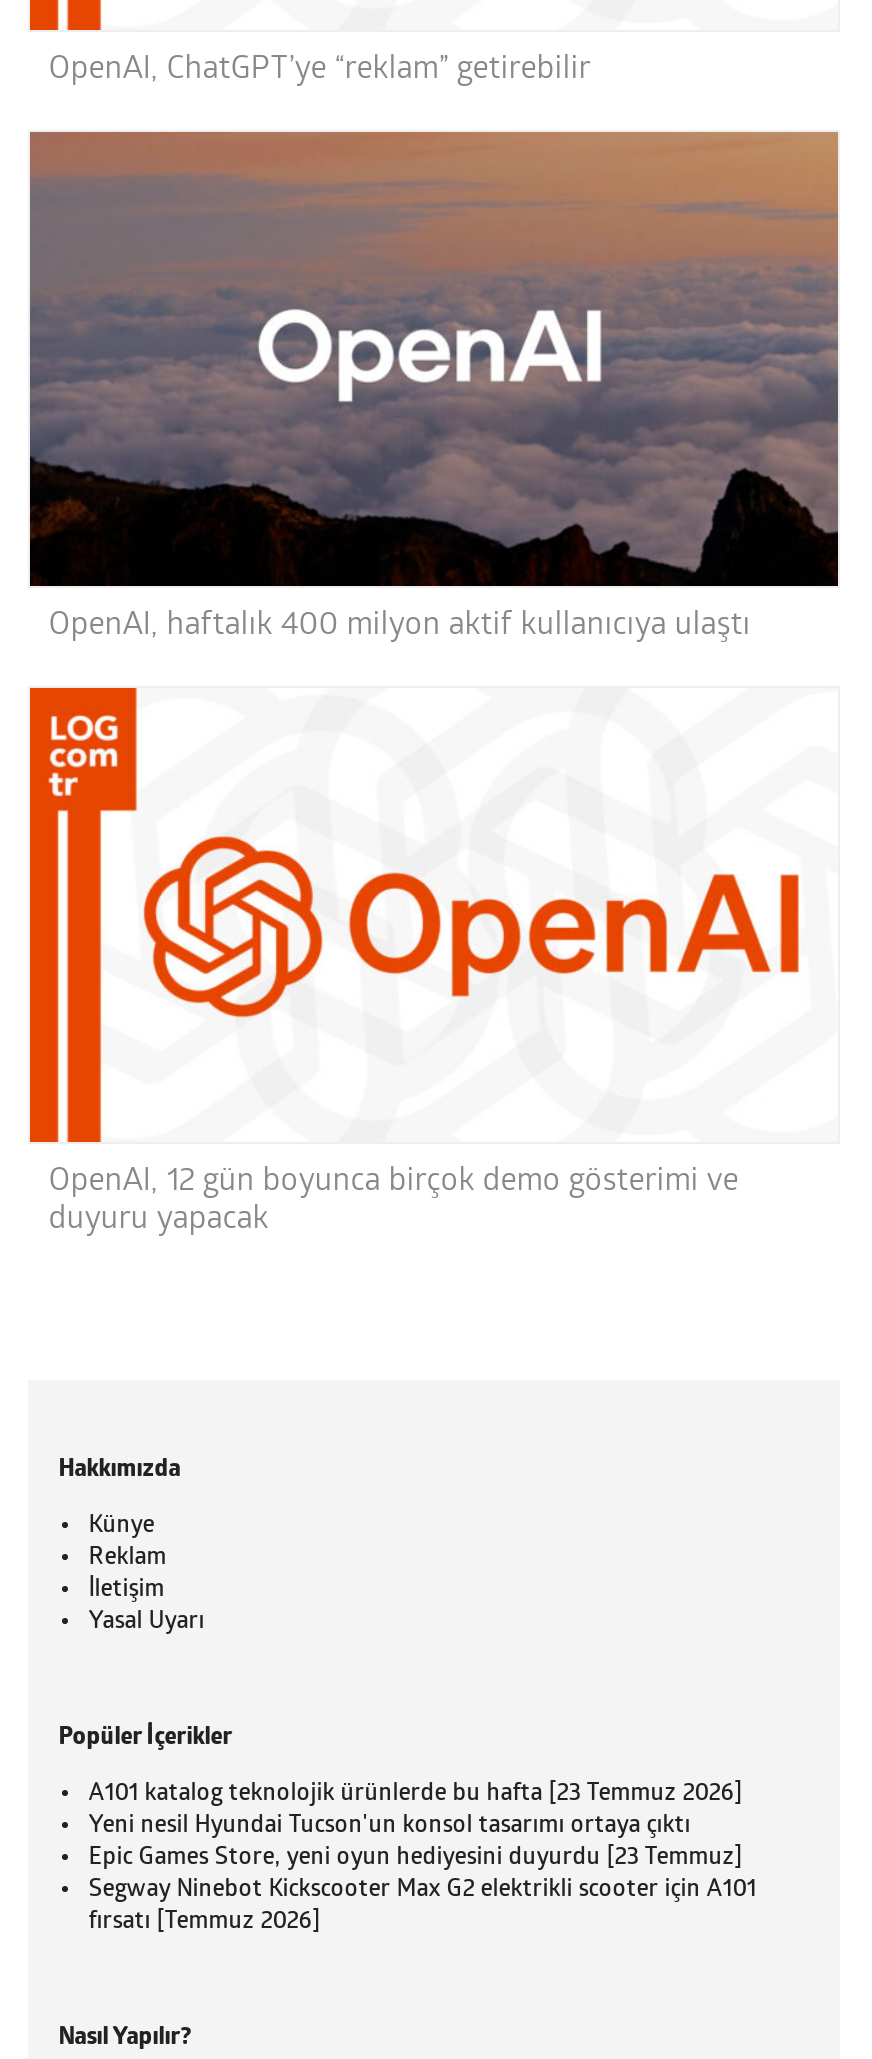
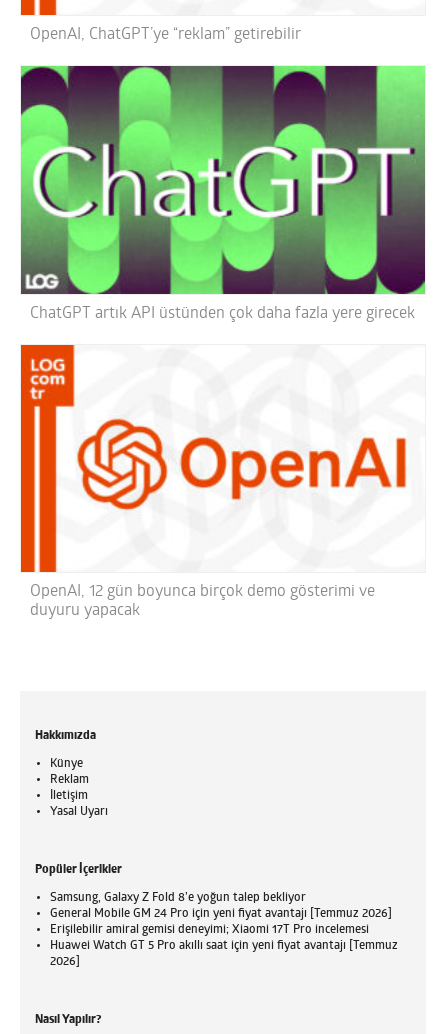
[28,130,840,642] [image] | OpenAI, haftalık 400 milyon aktif kullanıcıya ulaştı -> [20,65,426,322] [image] | ChatGPT artık API üstünden çok daha fazla yere girecek
[88,1782,756,1934] A101 katalog teknolojik ürünlerde bu hafta [23 Temmuz 2026] | Yeni nesil Hyundai Tucson'un konsol tasarımı ortaya çıktı | Epic Games Store, yeni oyun hediyesini duyurdu [23 Temmuz] | Segway Ninebot Kickscooter Max G2 elektrikli scooter için A101 | fırsatı [Temmuz 2026] -> [50,892,398,968] Samsung, Galaxy Z Fold 8’e yoğun talep bekliyor | General Mobile GM 24 Pro için yeni fiyat avantajı [Temmuz 2026] | Erişilebilir amiral gemisi deneyimi; Xiaomi 17T Pro incelemesi | Huawei Watch GT 5 Pro akıllı saat için yeni fiyat avantajı [Temmuz | 2026]

